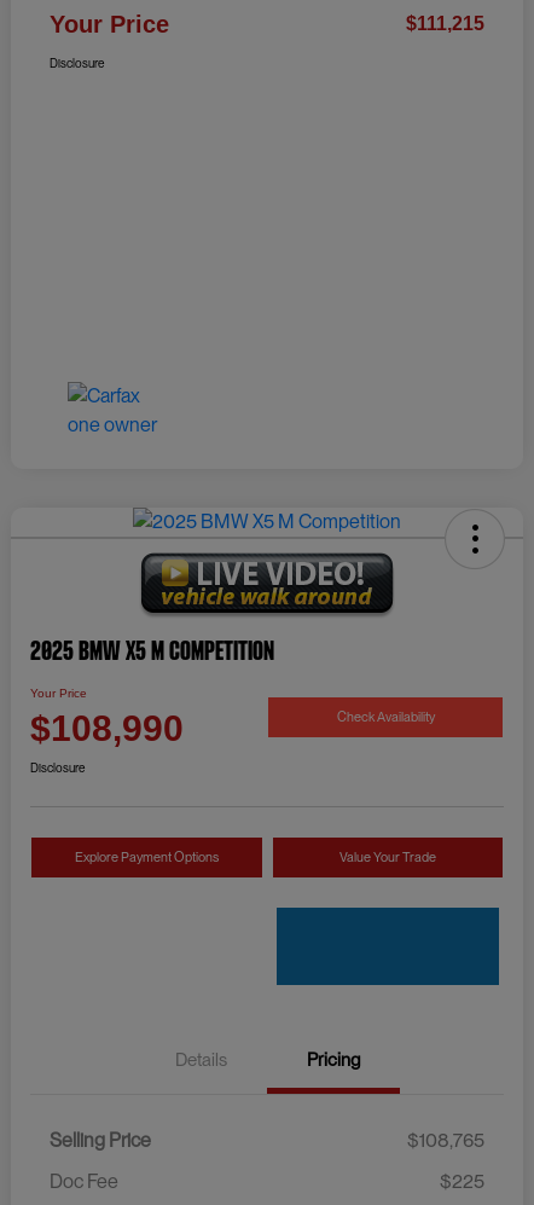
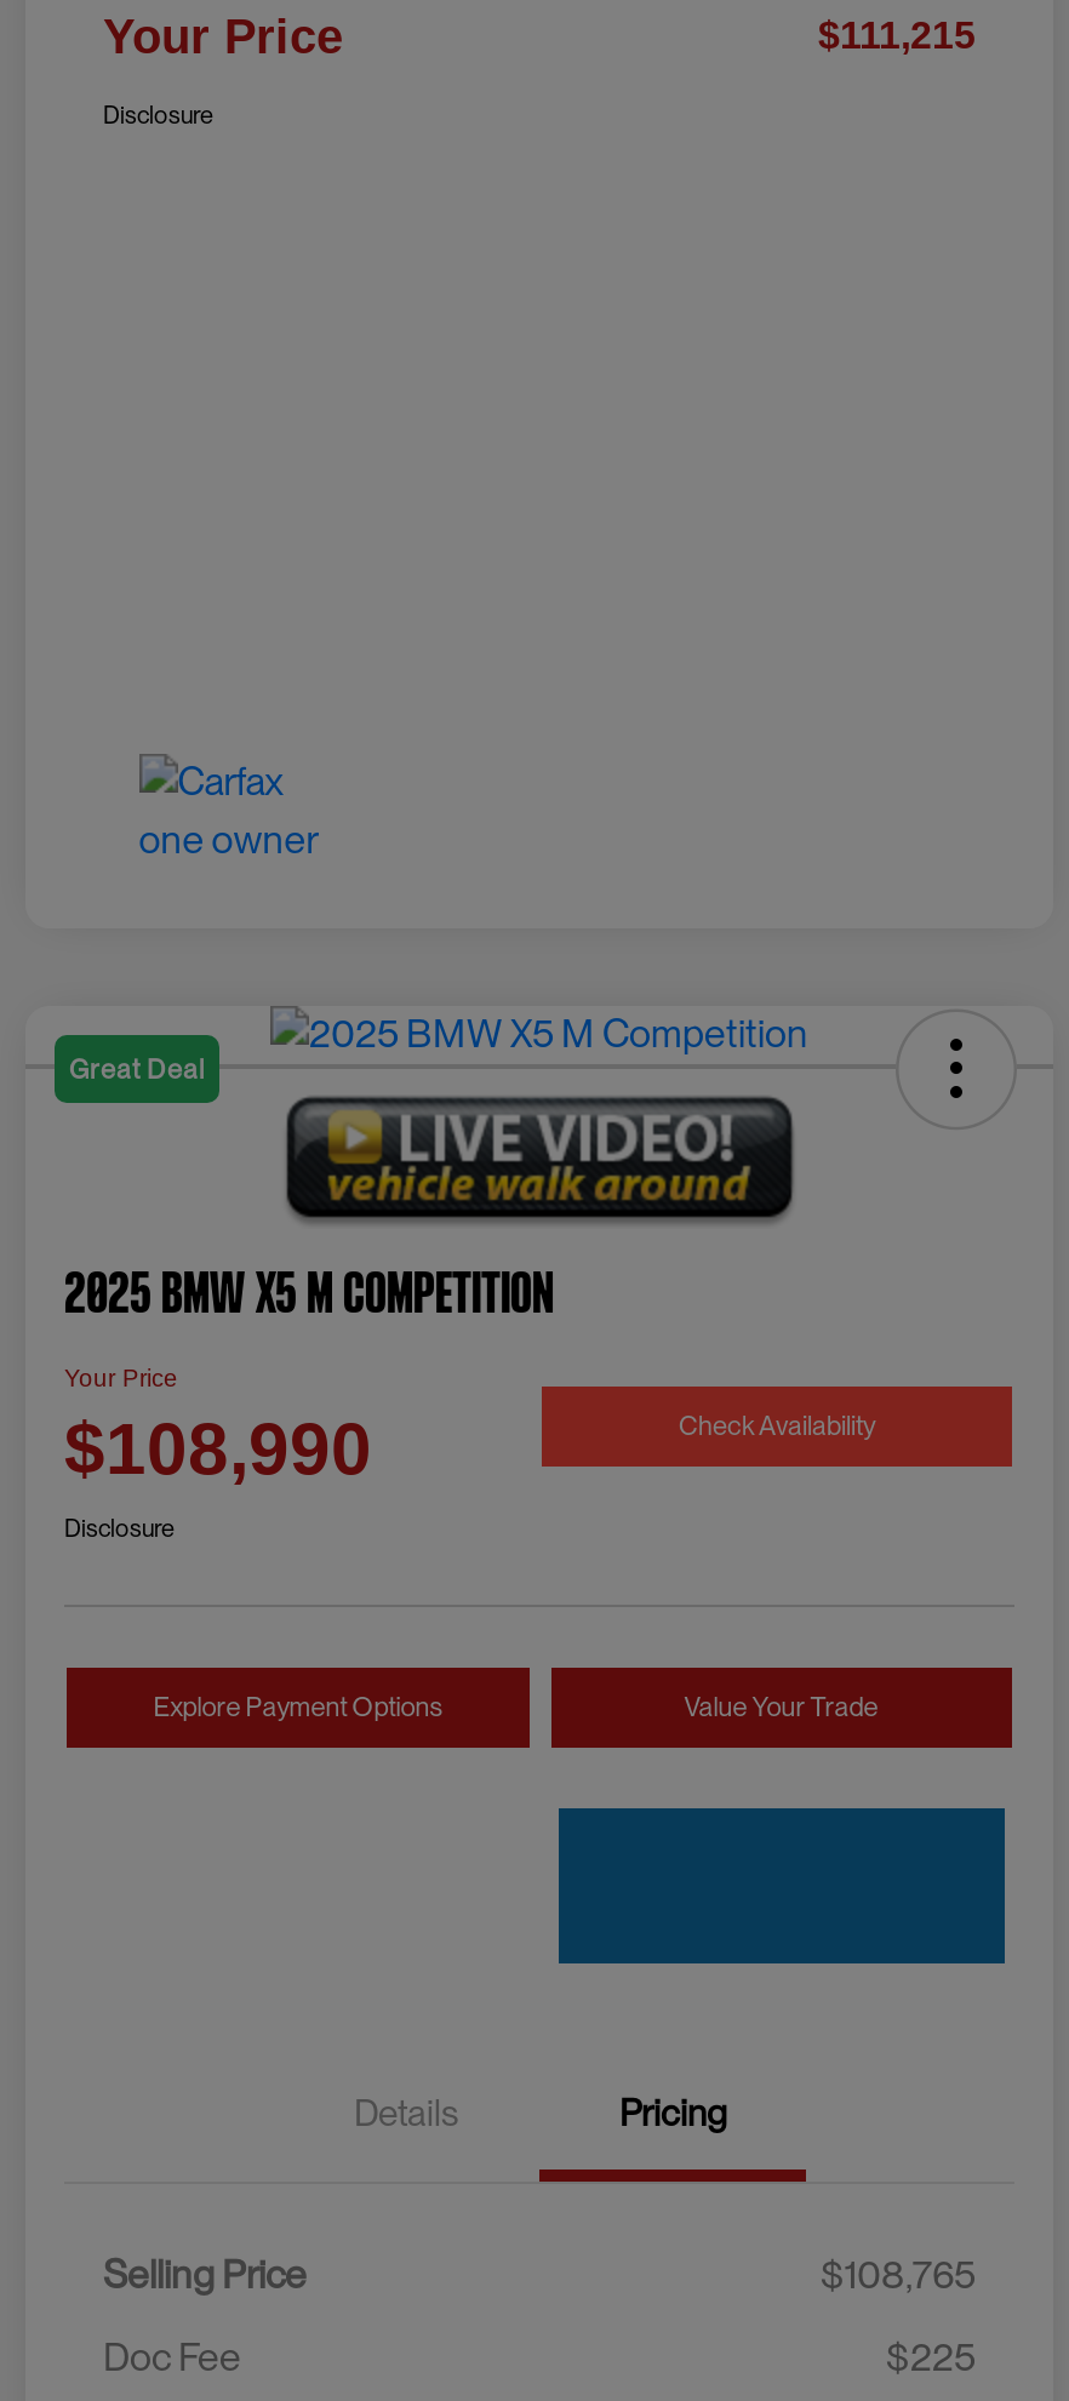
none -> [69,1053,205,1086] Great Deal

